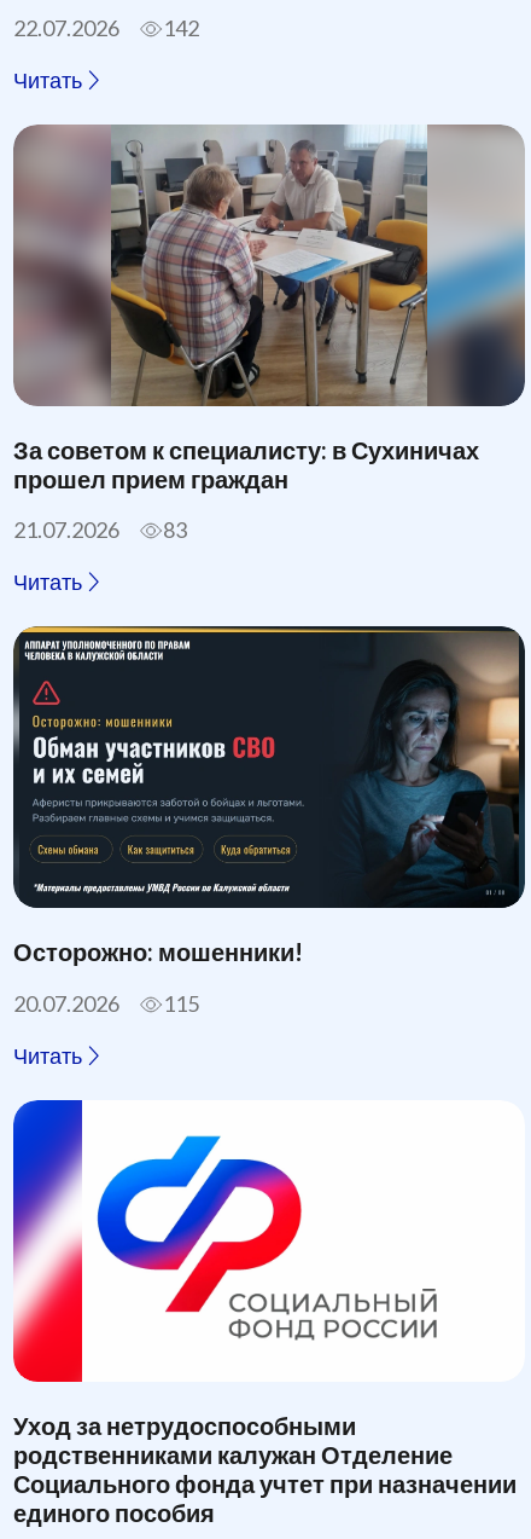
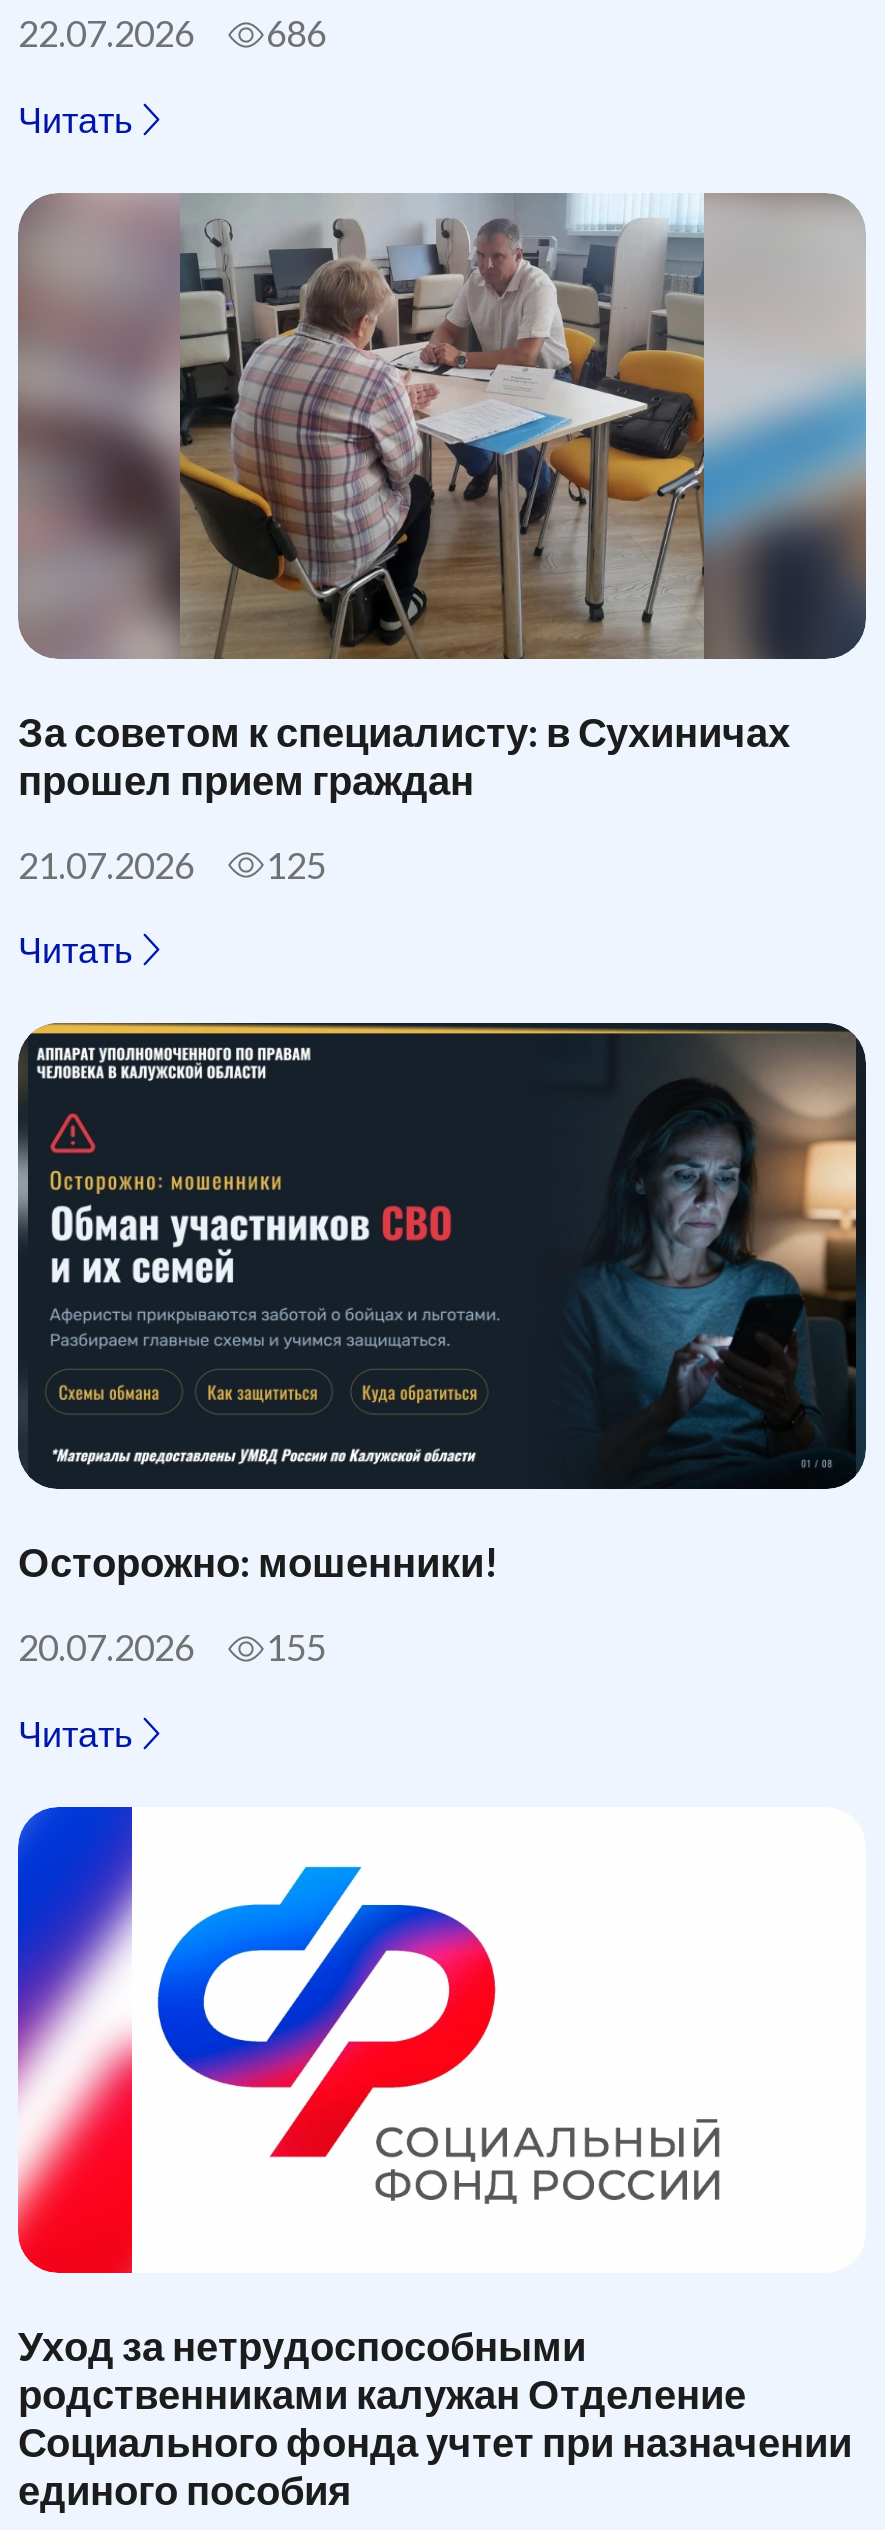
[13,15,199,41] 22.07.2026 142 -> [18,12,326,56] 22.07.2026 686
[13,517,187,543] 21.07.2026 83 -> [18,843,326,887] 21.07.2026 125
[13,990,199,1016] 20.07.2026 115 -> [18,1626,326,1670] 20.07.2026 155

